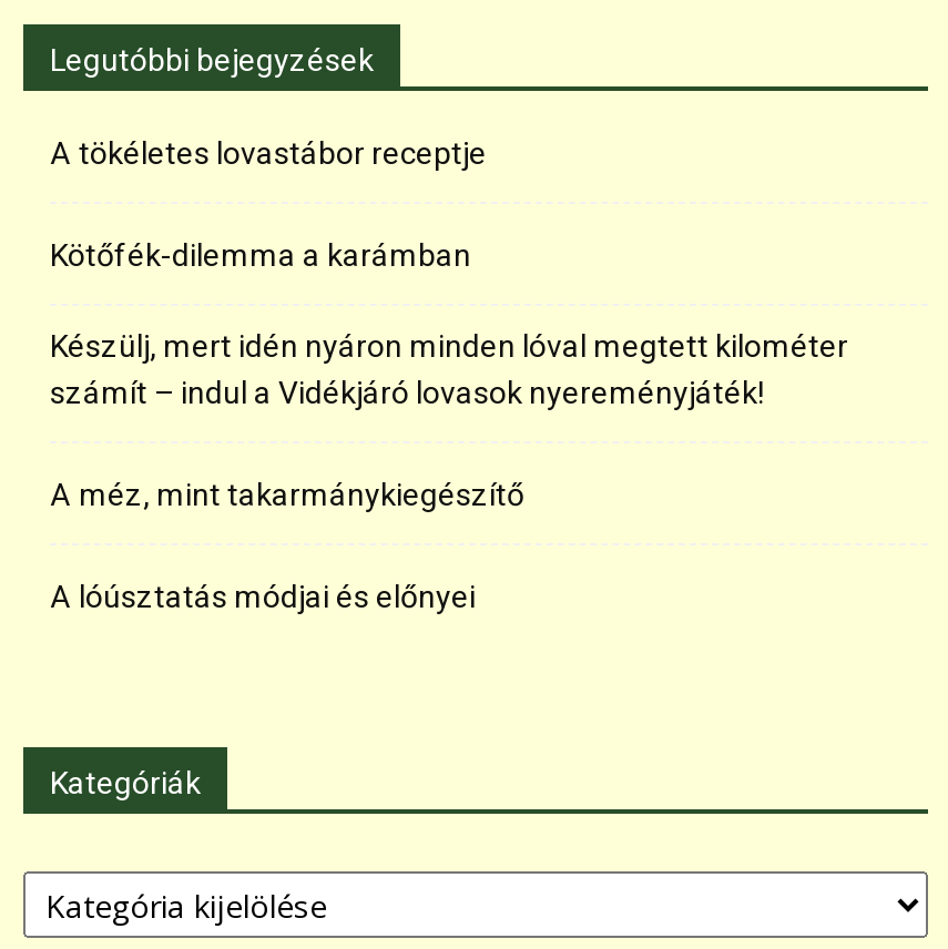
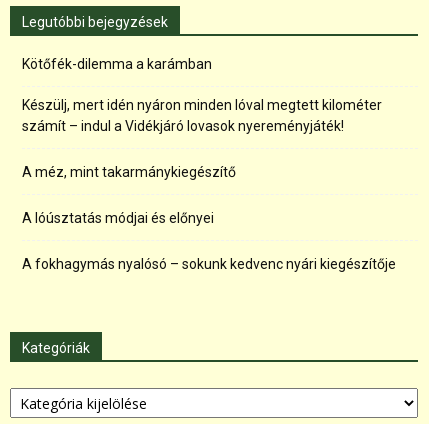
[50,135,487,171] A tökéletes lovastábor receptje -> none
moved [50,237,848,614] -> [22,56,382,226]: Kötőfék-dilemma a karámban | Készülj, mert idén nyáron minden lóval megtett kilométer | számít – indul a Vidékjáró lovasok nyereményjáték! | A méz, mint takarmánykiegészítő | A lóúsztatás módjai és előnyei
none -> [22,256,396,272] A fokhagymás nyalósó – sokunk kedvenc nyári kiegészítője

